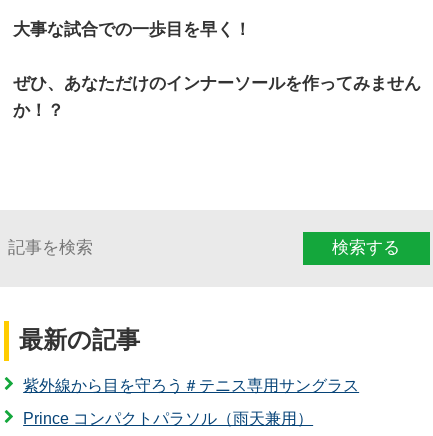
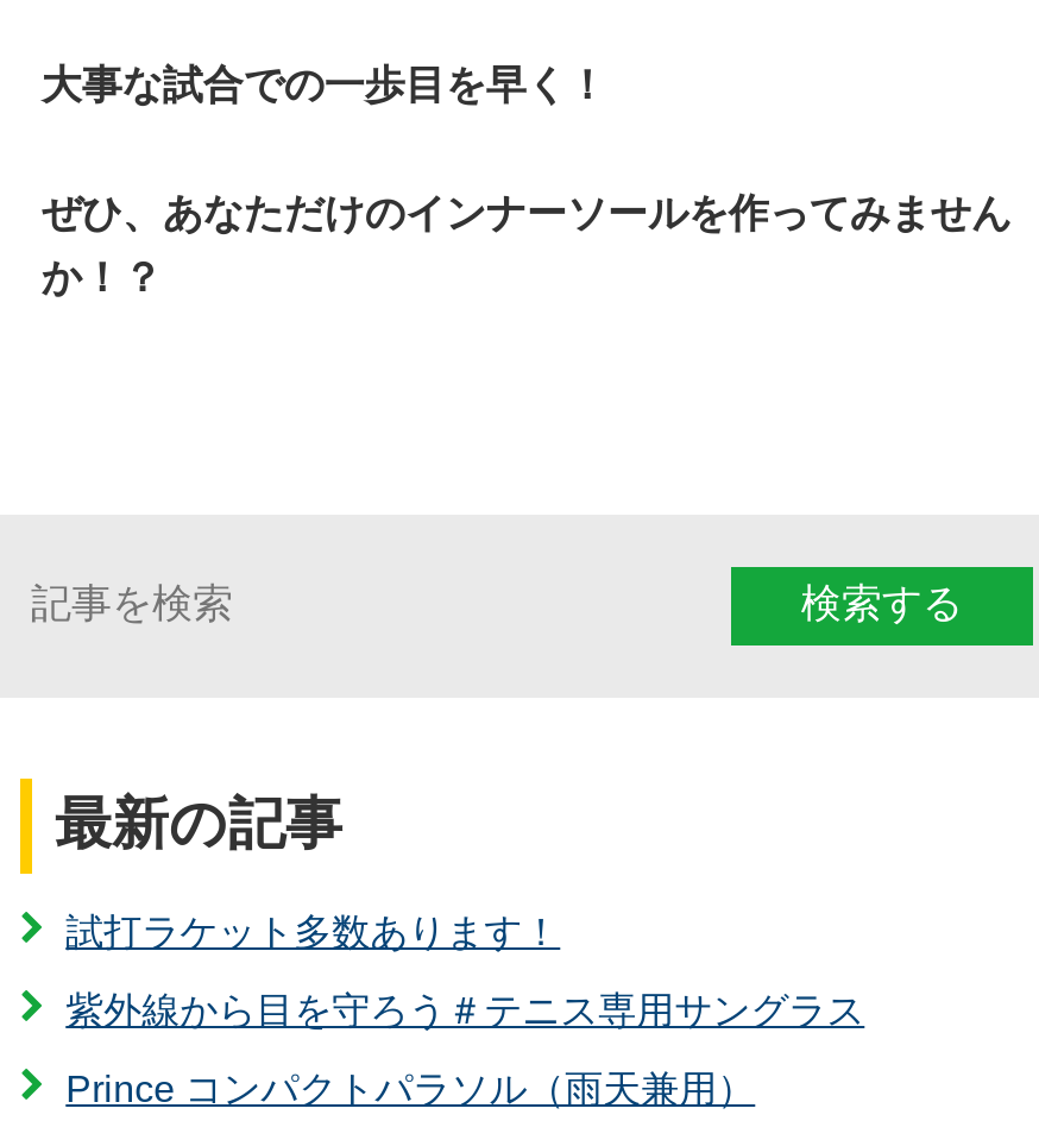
none -> [66,912,560,952] 試打ラケット多数あります！

